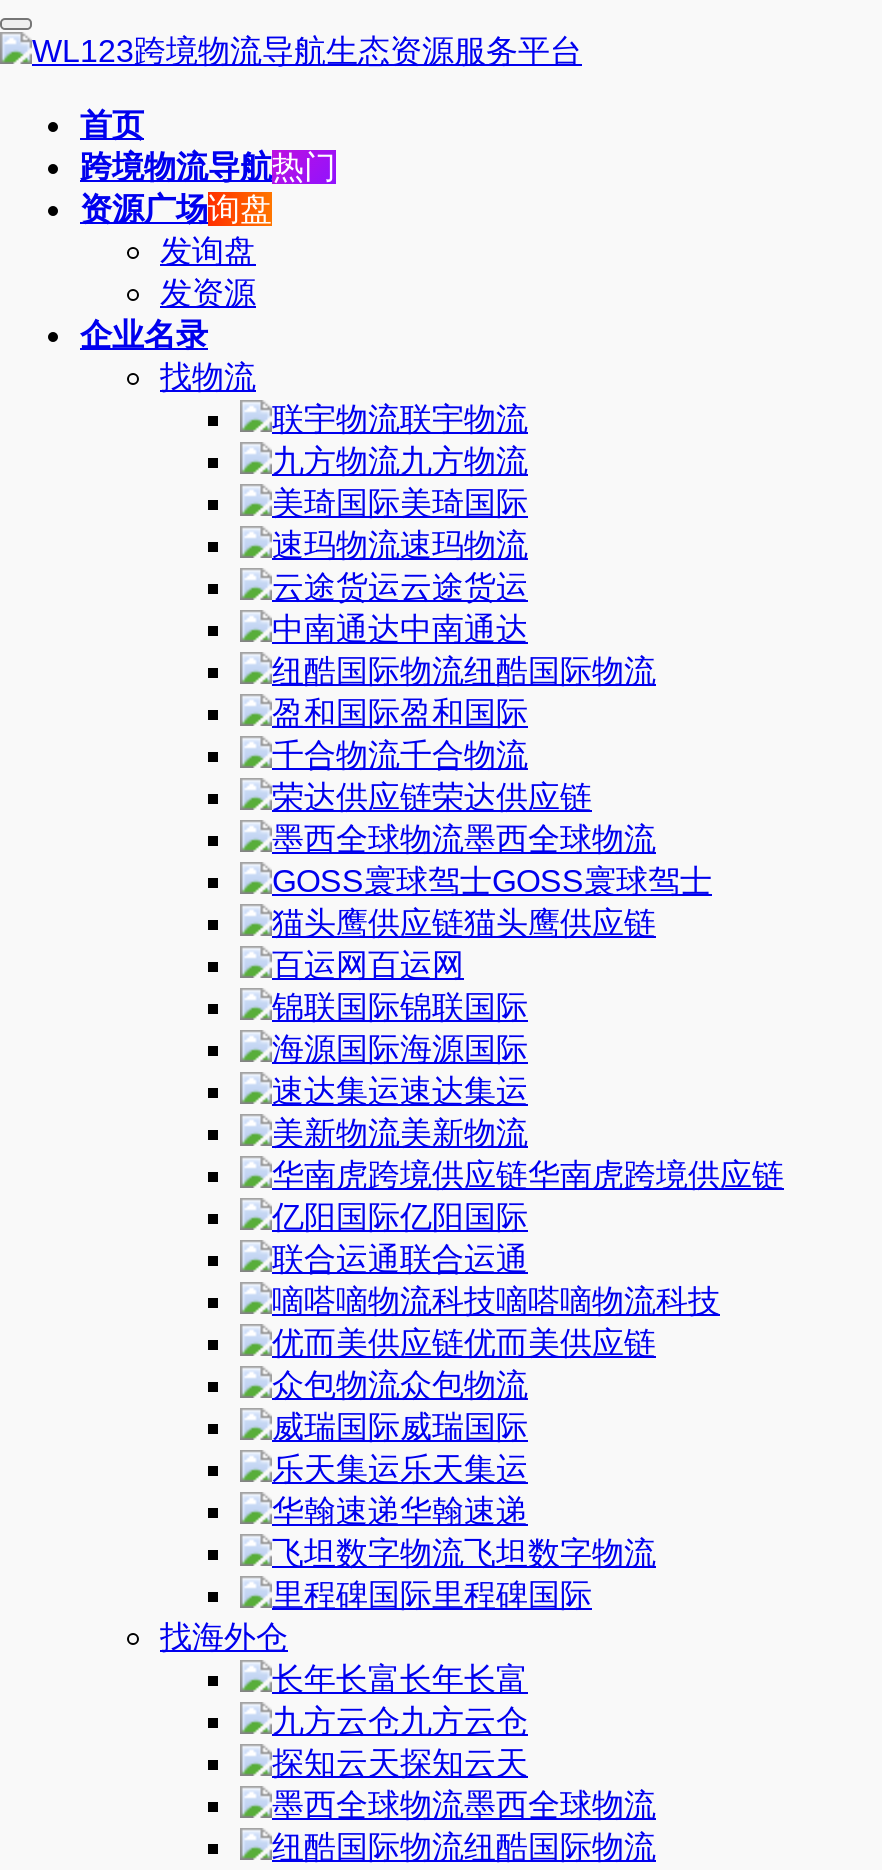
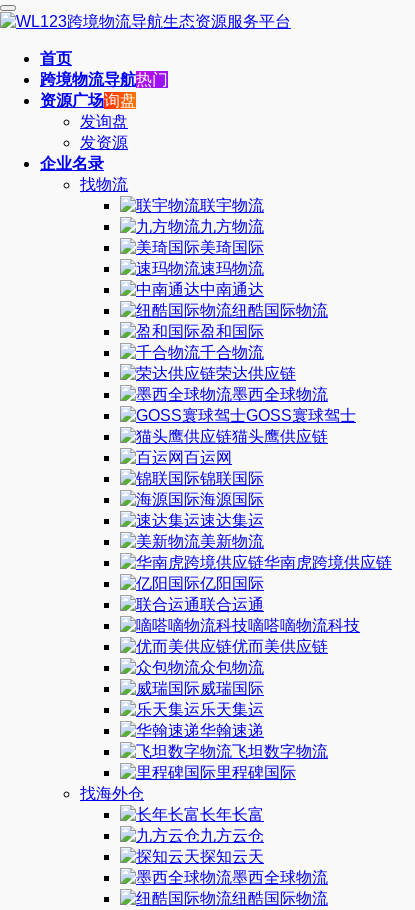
[400,570,528,604] 云途货运 -> none

